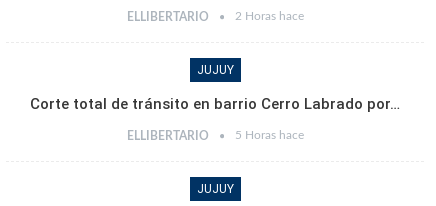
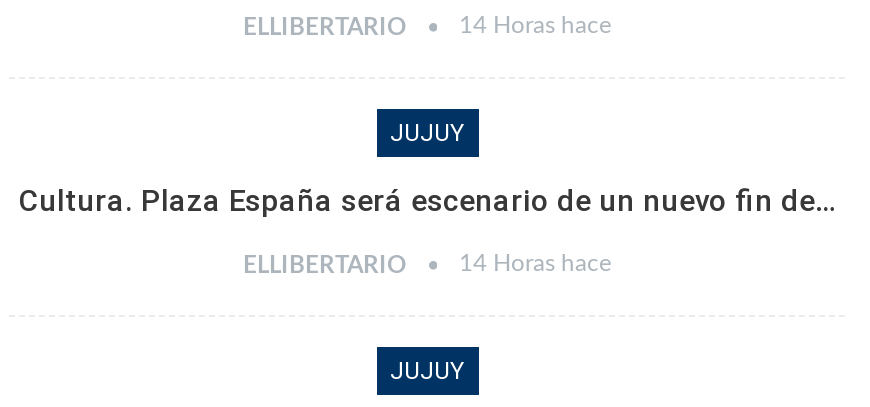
[126,10,303,23] ELLIBERTARIO 2 Horas hace -> [243,12,611,38] ELLIBERTARIO 14 Horas hace
[30,95,400,113] Corte total de tránsito en barrio Cerro Labrado por… -> [19,182,835,218] Cultura. Plaza España será escenario de un nuevo fin de…
[126,129,303,142] ELLIBERTARIO 5 Horas hace -> [243,250,611,276] ELLIBERTARIO 14 Horas hace

